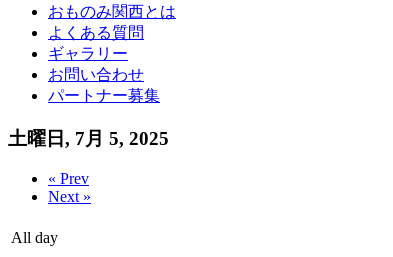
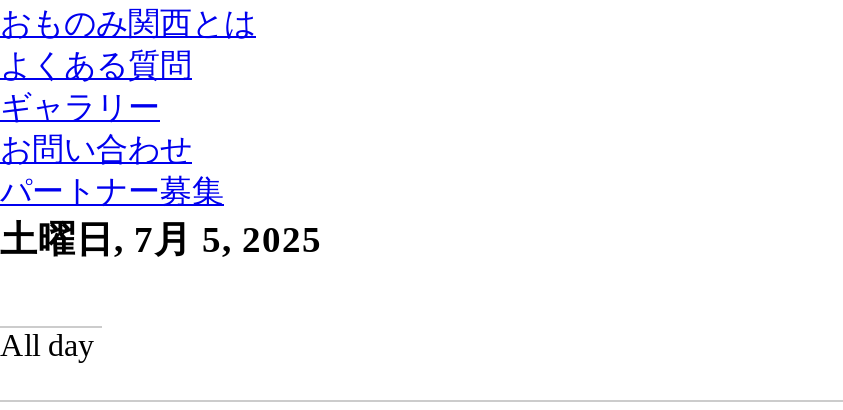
[48,170,91,205] « Prev | Next » -> none

